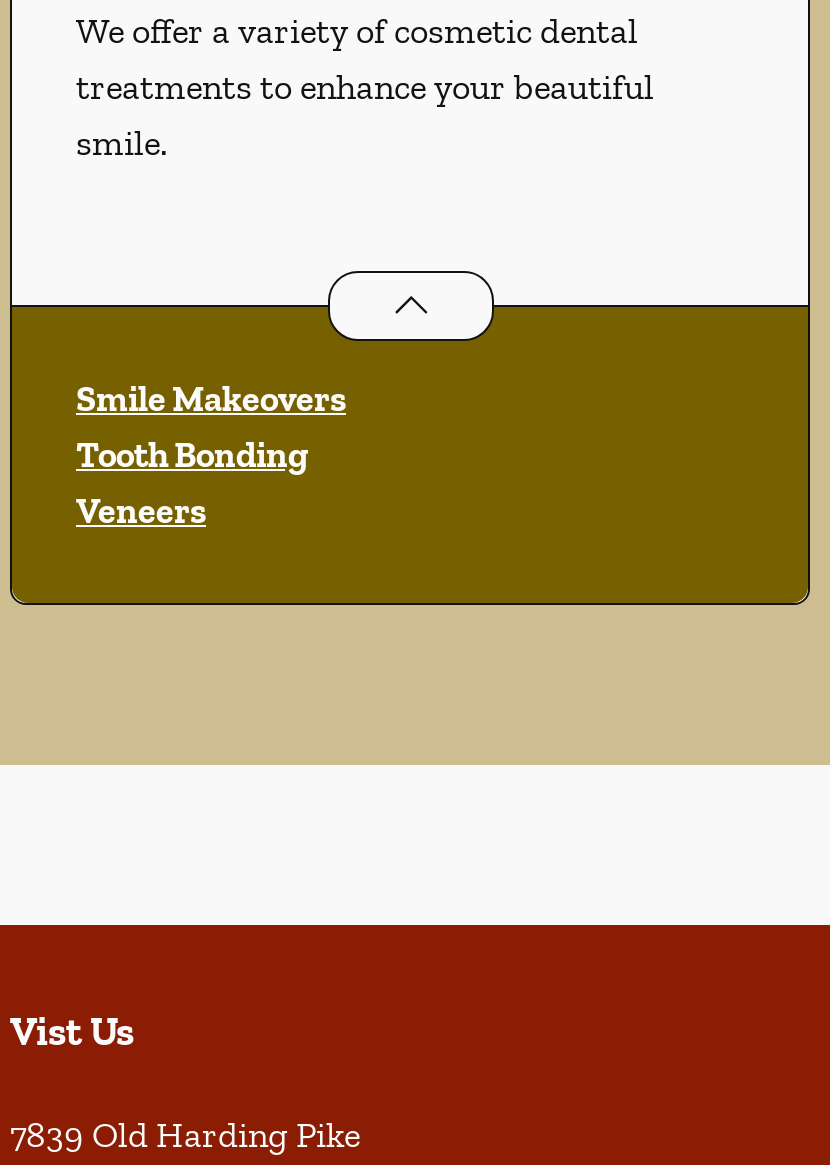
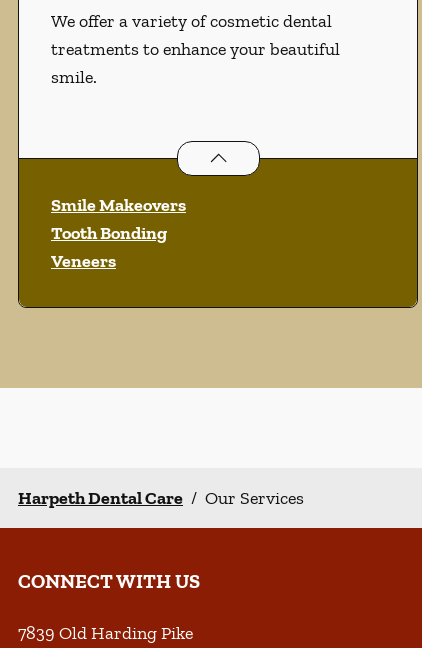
[10,1007,134,1055] Vist Us -> [18,487,304,593] Harpeth Dental Care / Our Services | CONNECT WITH US

